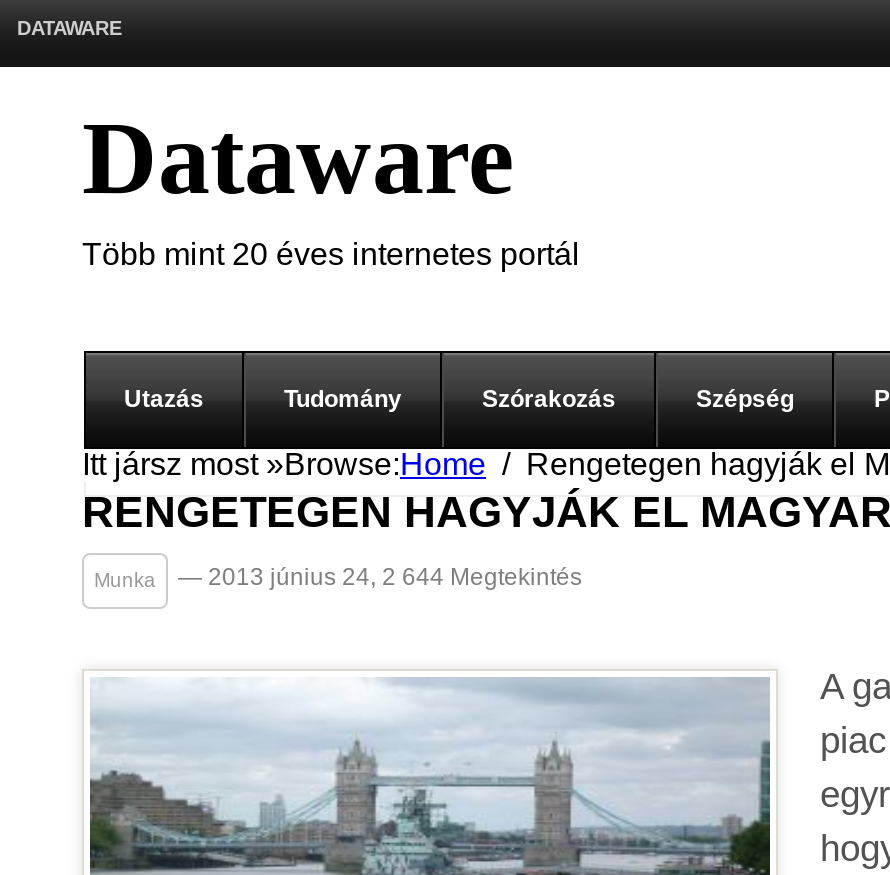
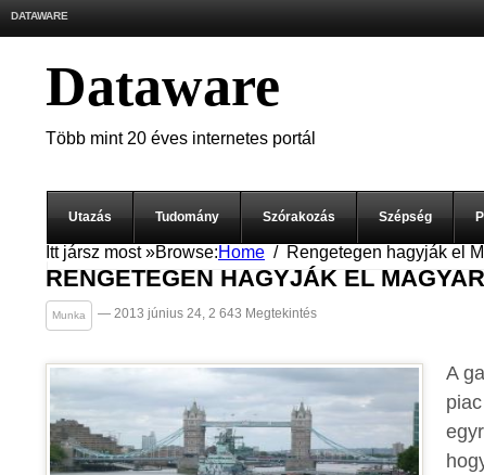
[178,563,582,591] — 2013 június 24, 2 644 Megtekintés -> [98,306,317,321] — 2013 június 24, 2 643 Megtekintés

